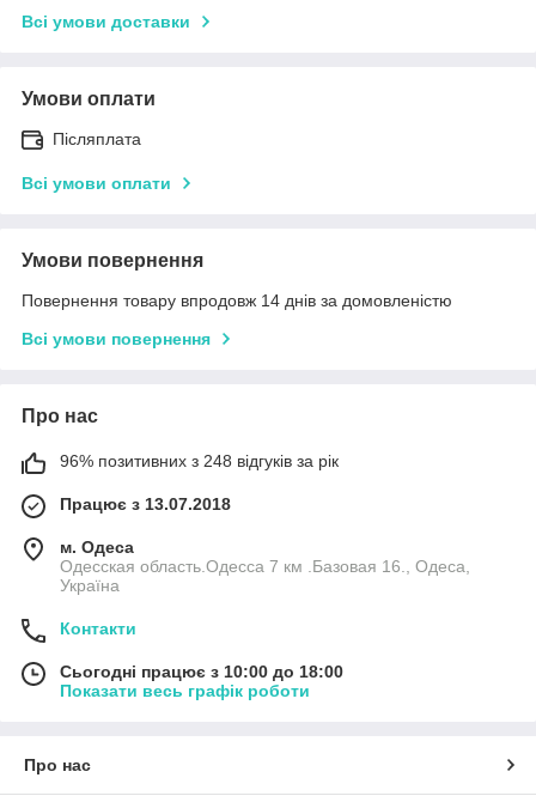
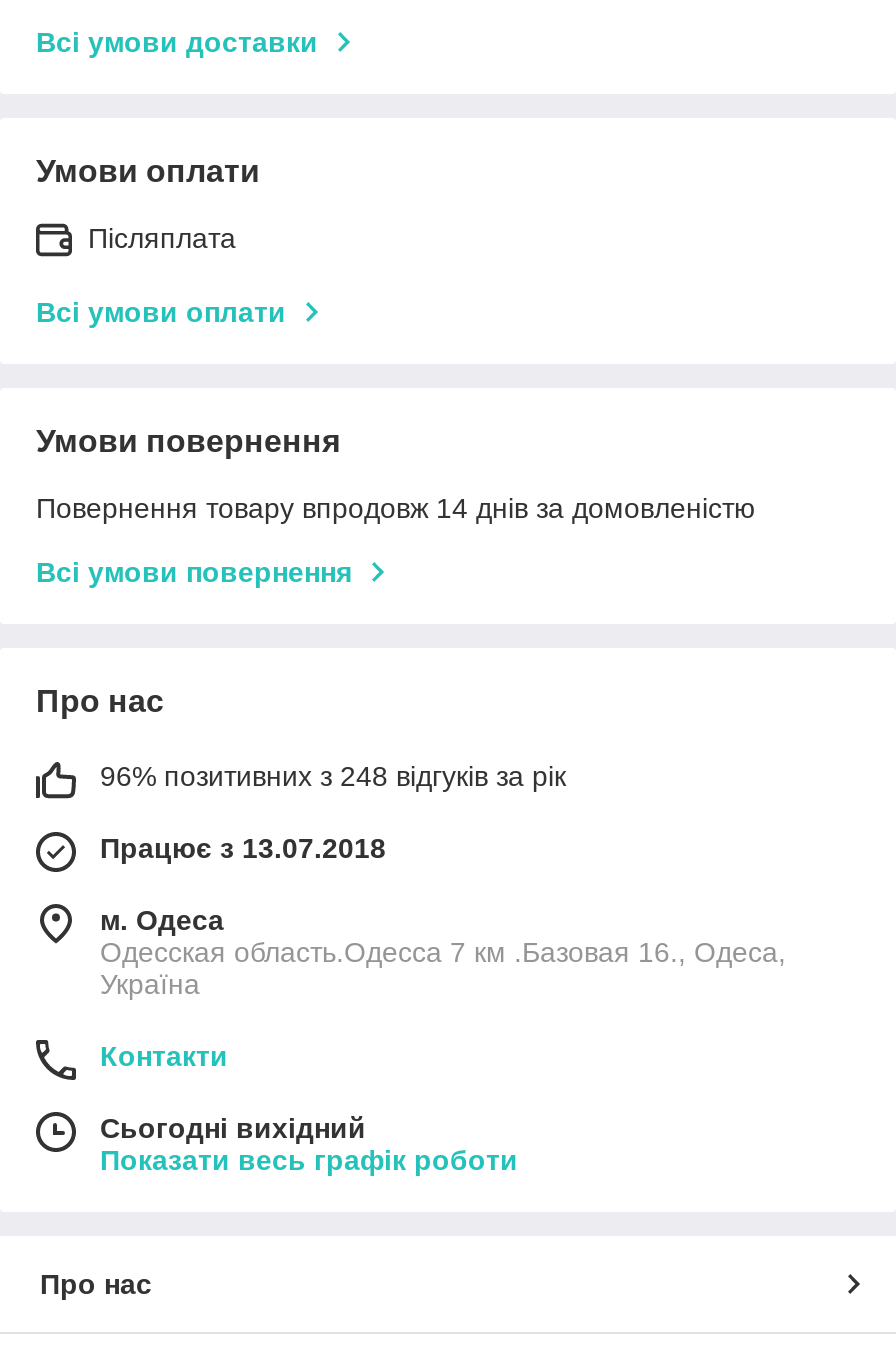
[60,662,343,681] Сьогодні працює з 10:00 до 18:00 -> [100,1112,366,1144] Сьогодні вихідний

